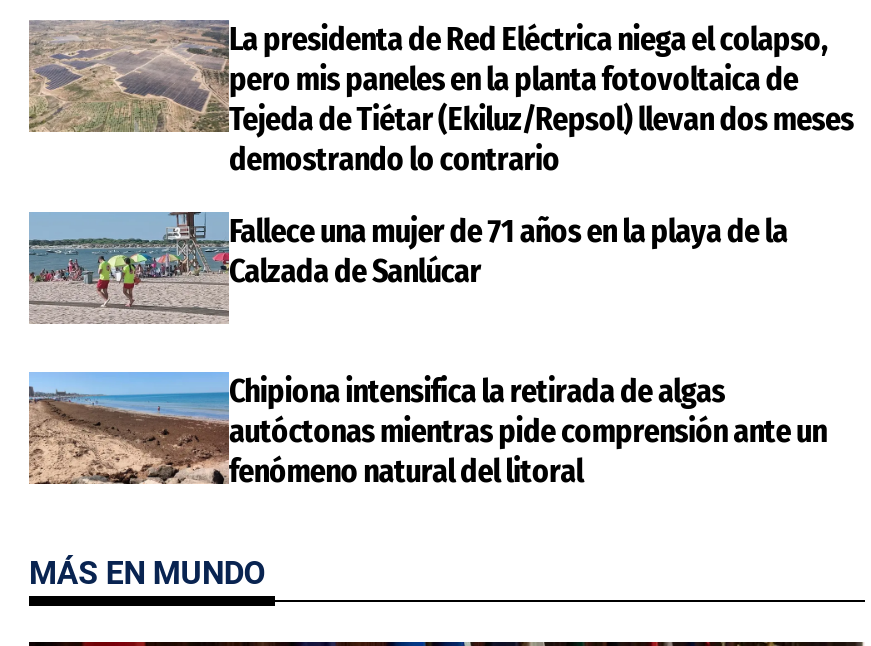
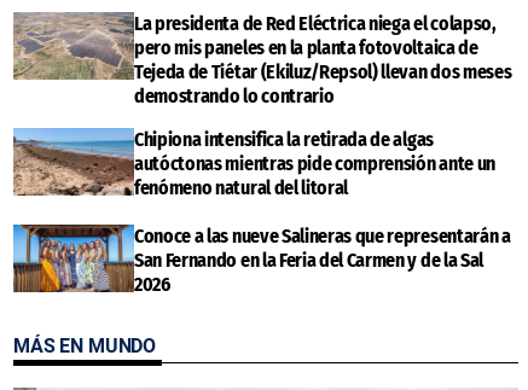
[229,211,788,289] Fallece una mujer de 71 años en la playa de la | Calzada de Sanlúcar -> none
moved [25,372,827,490] -> [11,127,495,199]: [image] | Chipiona intensifica la retirada de algas | autóctonas mientras pide comprensión ante un | fenómeno natural del litoral
none -> [12,223,511,296] [image] | Conoce a las nueve Salineras que representarán a | San Fernando en la Feria del Carmen y de la Sal | 2026

